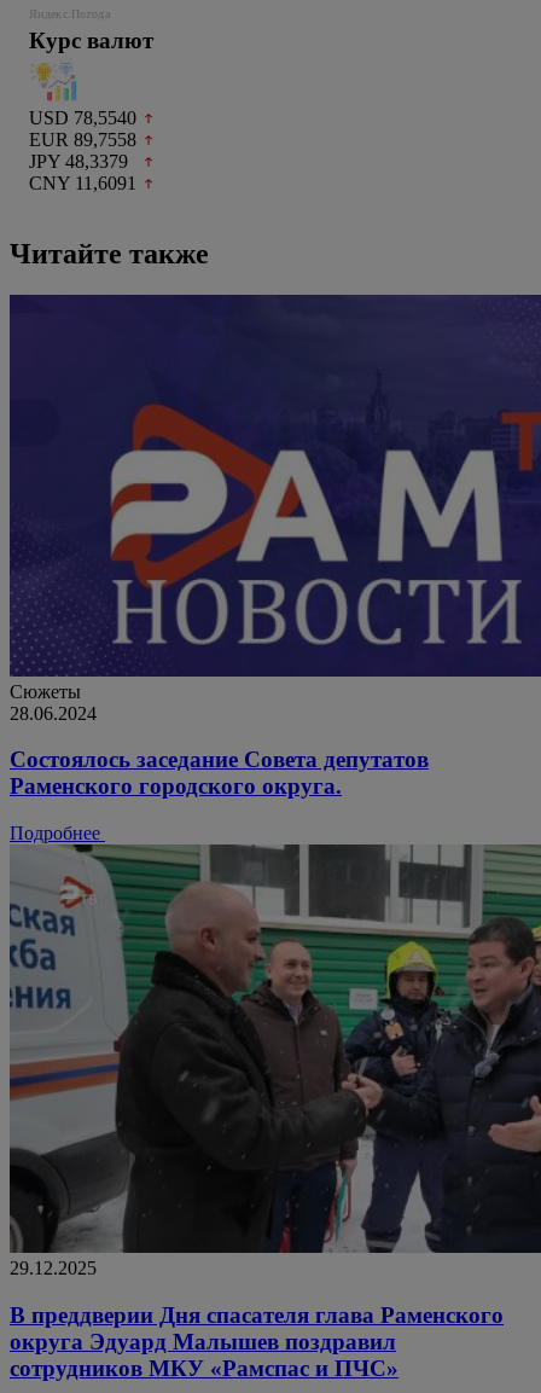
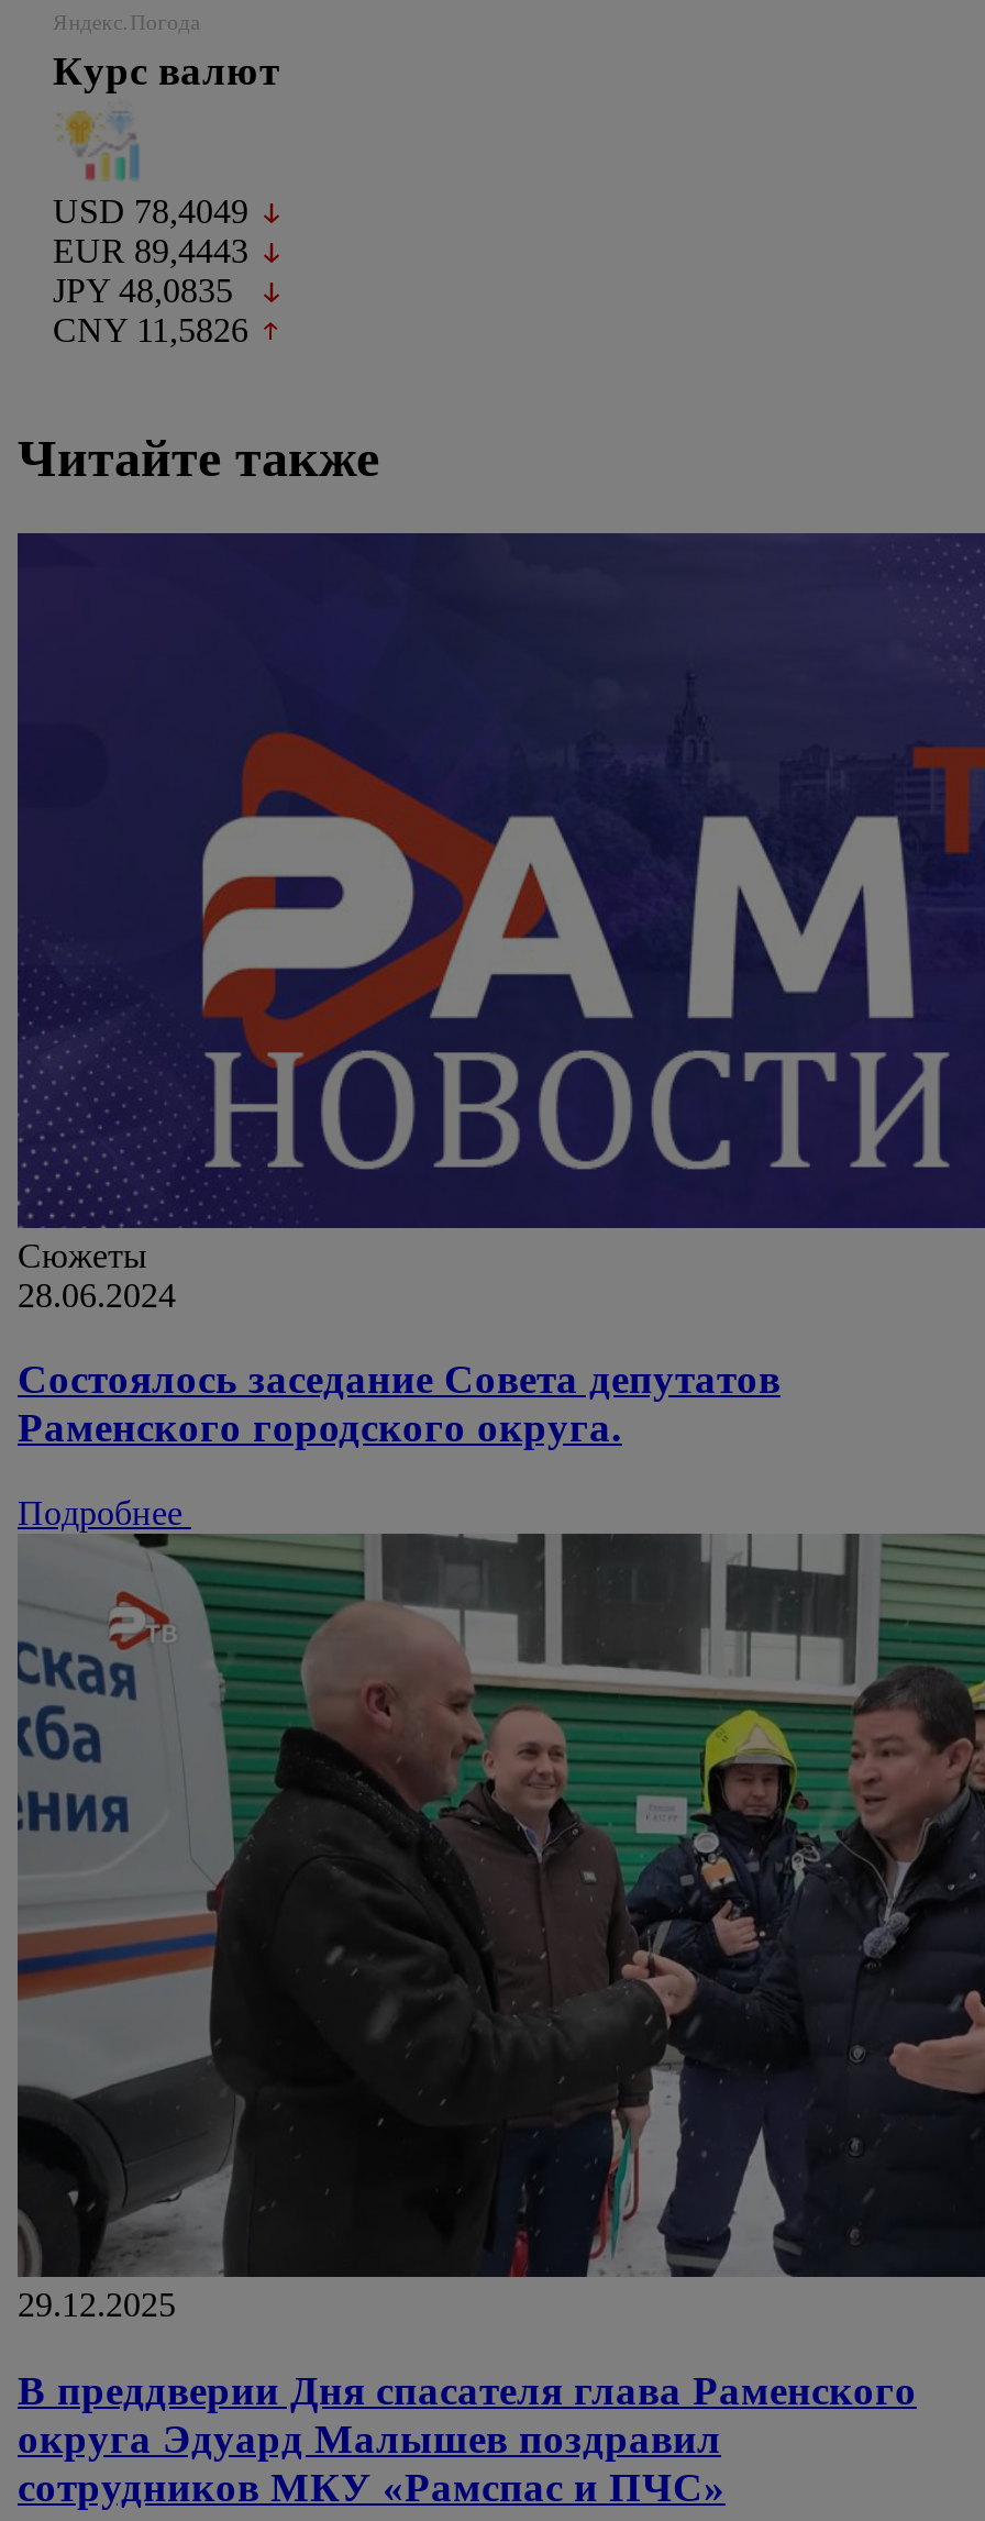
[29,107,136,128] USD 78,5540 -> [53,192,248,229] USD 78,4049
[29,129,136,150] EUR 89,7558 -> [53,232,248,269] EUR 89,4443
[29,151,128,171] JPY 48,3379 -> [53,271,233,309] JPY 48,0835
[29,173,136,193] CNY 11,6091 -> [53,311,248,348] CNY 11,5826

